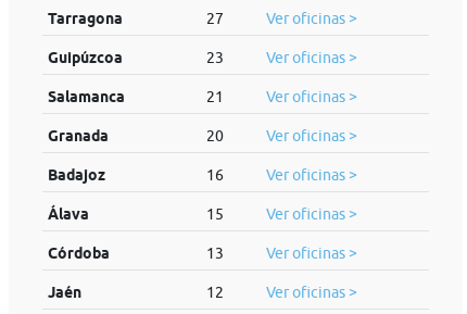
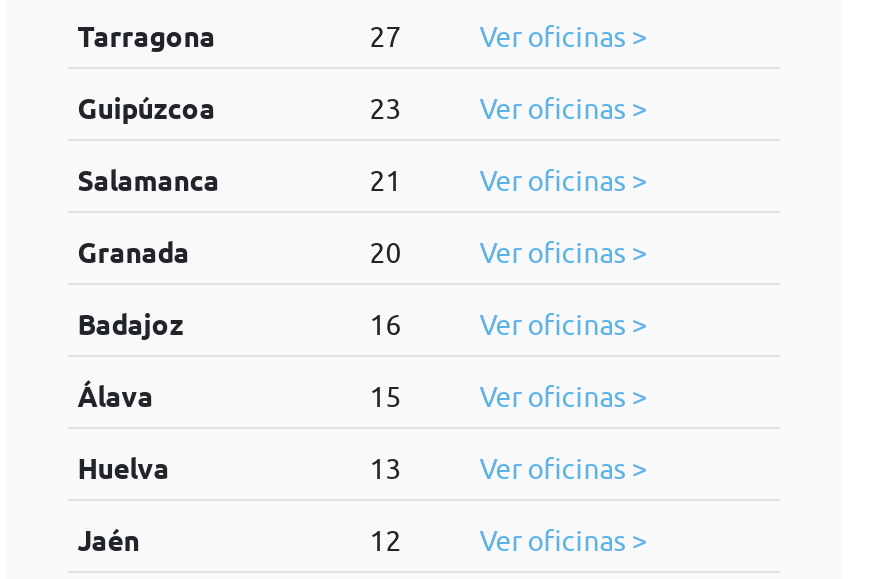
[48,244,109,262] Córdoba -> [78,453,170,485] Huelva

